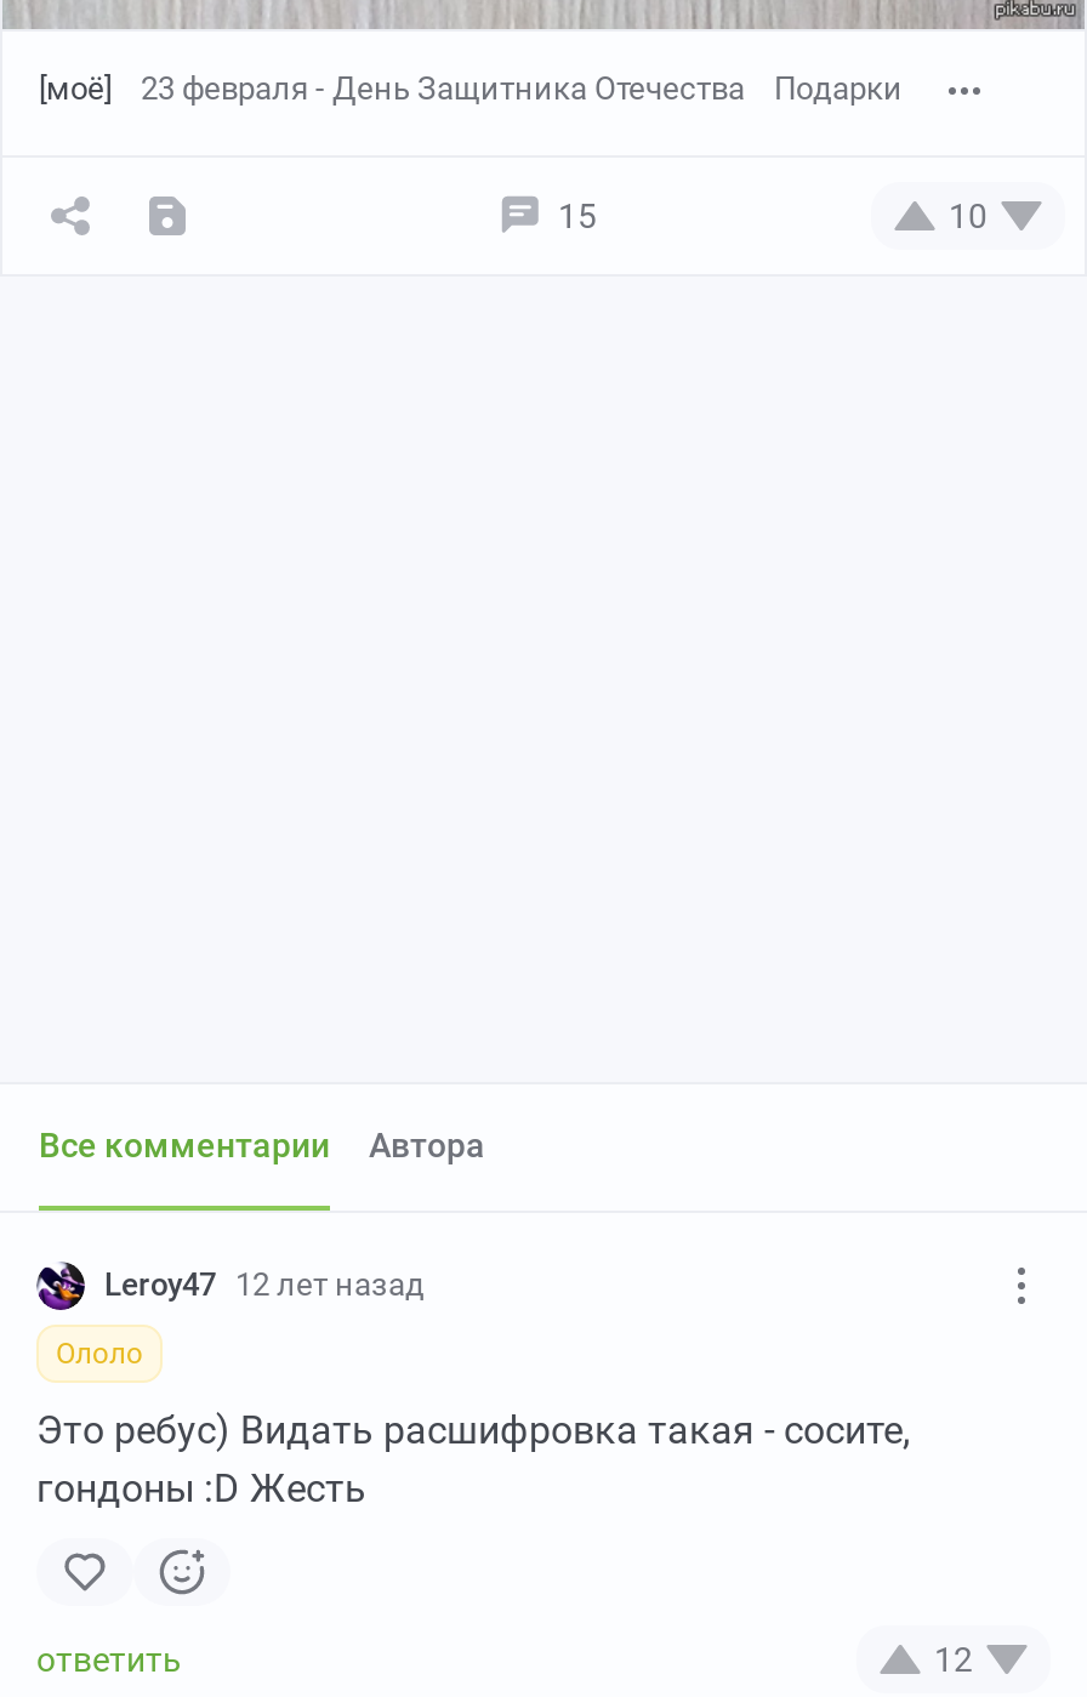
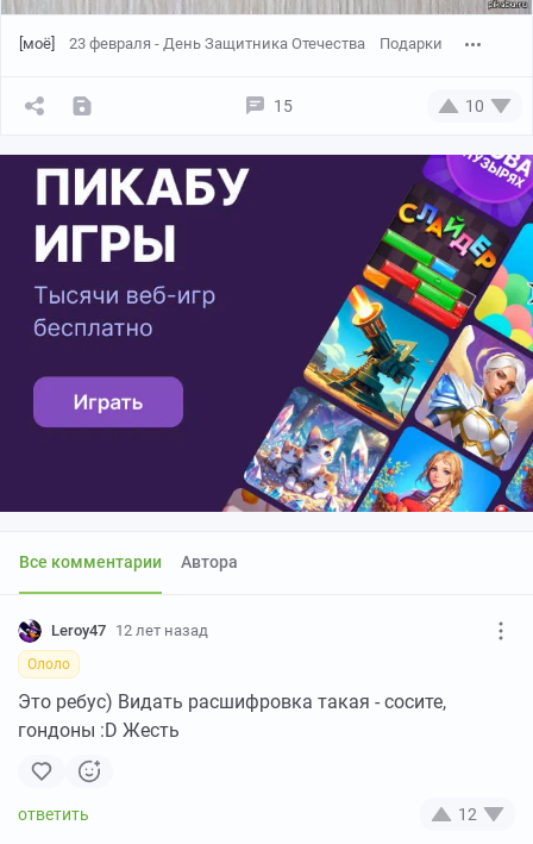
none -> [4,154,529,513] [image]

